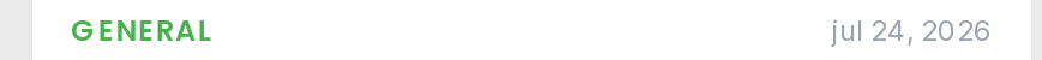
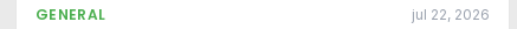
[832,12,993,48] jul 24, 2026 -> [412,6,490,23] jul 22, 2026

